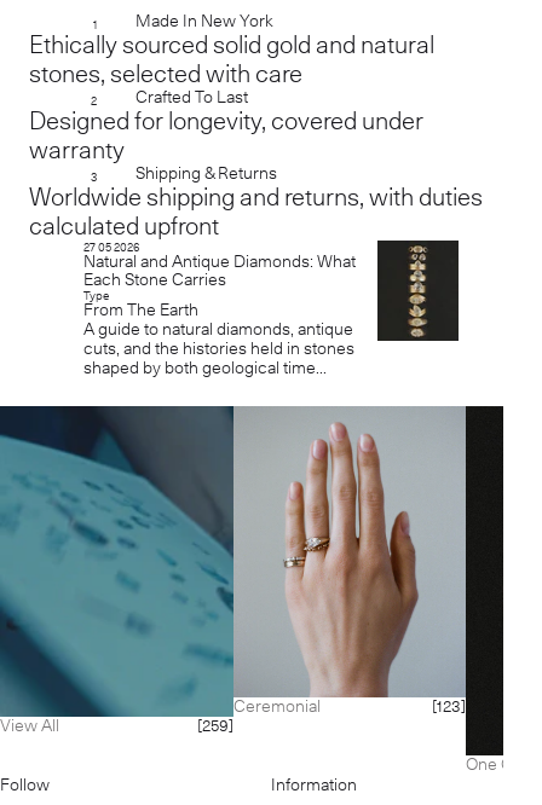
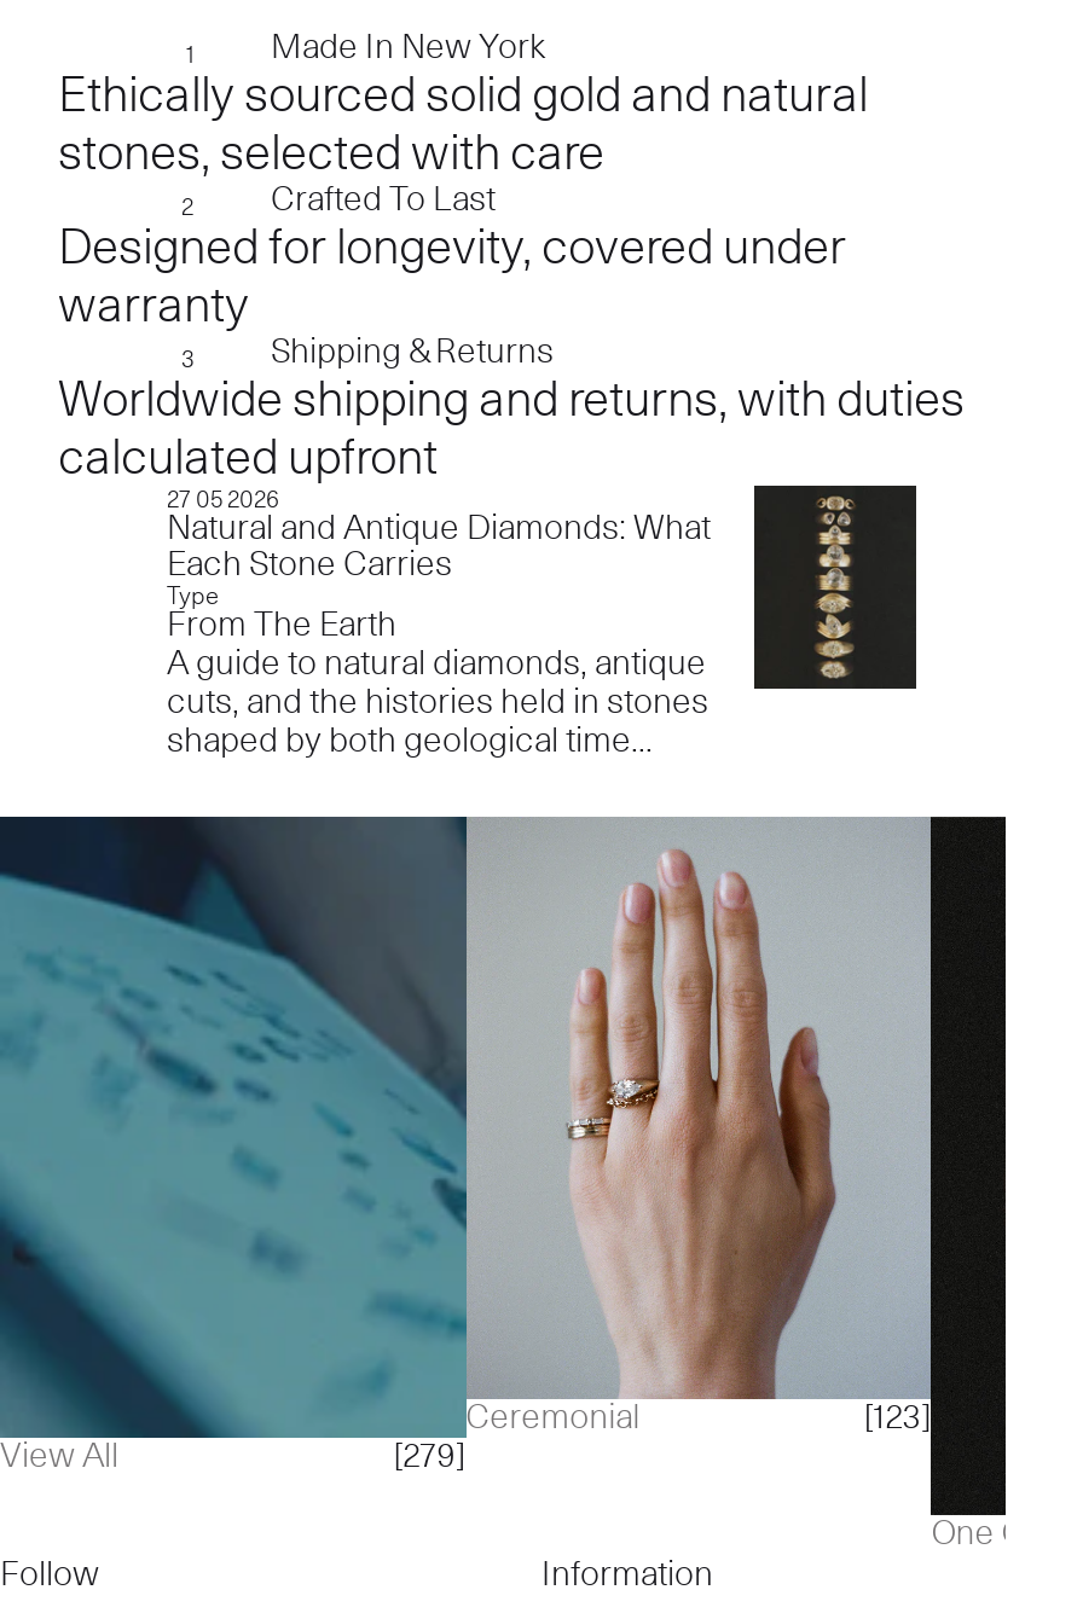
[197,716,233,735] [259] -> [393,1435,466,1474] [279]

